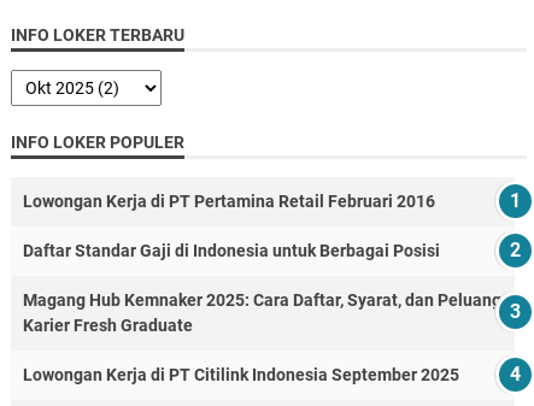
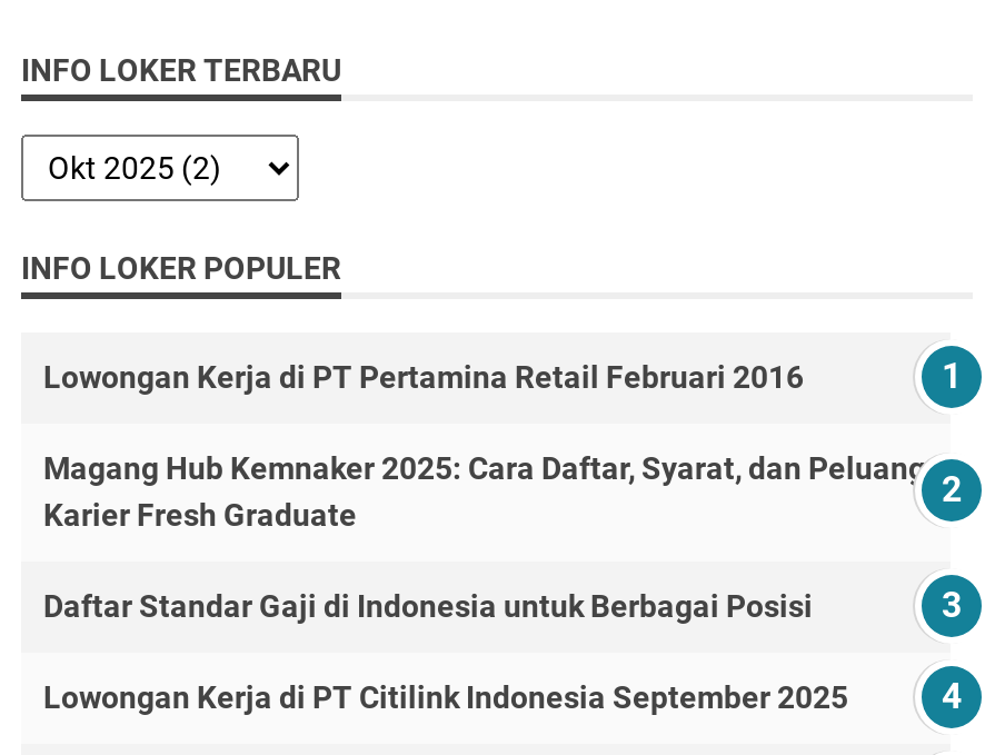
moved [23,241,440,260] -> [43,589,813,624]: Daftar Standar Gaji di Indonesia untuk Berbagai Posisi
moved [23,291,501,335] -> [43,451,926,533]: Magang Hub Kemnaker 2025: Cara Daftar, Syarat, dan Peluang | Karier Fresh Graduate

